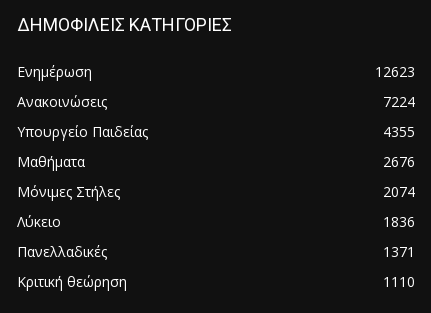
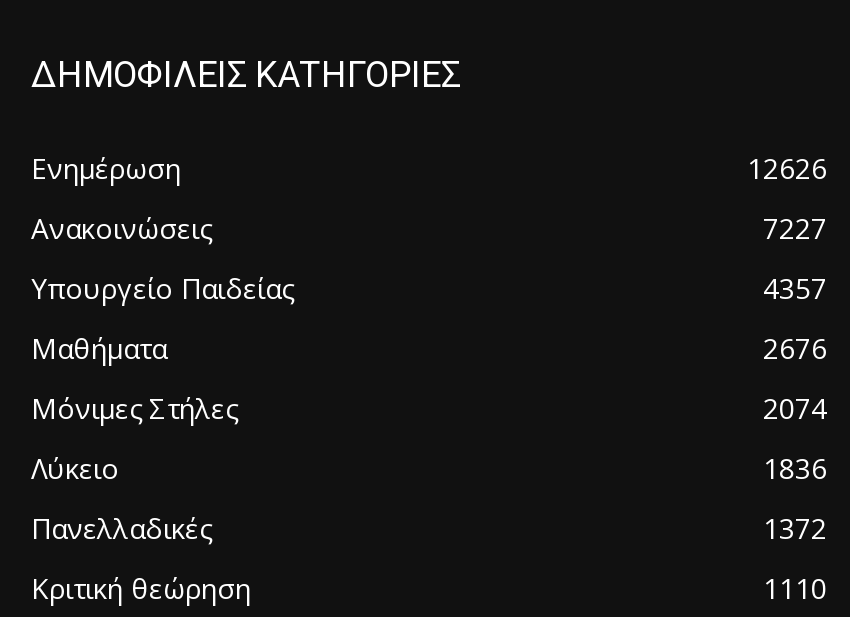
[375,61,415,80] 12623 -> [747,149,827,187] 12626
[383,91,415,110] 7224 -> [763,209,827,247] 7227
[383,121,415,140] 4355 -> [763,269,827,307] 4357
[383,241,415,260] 1371 -> [763,509,827,547] 1372

